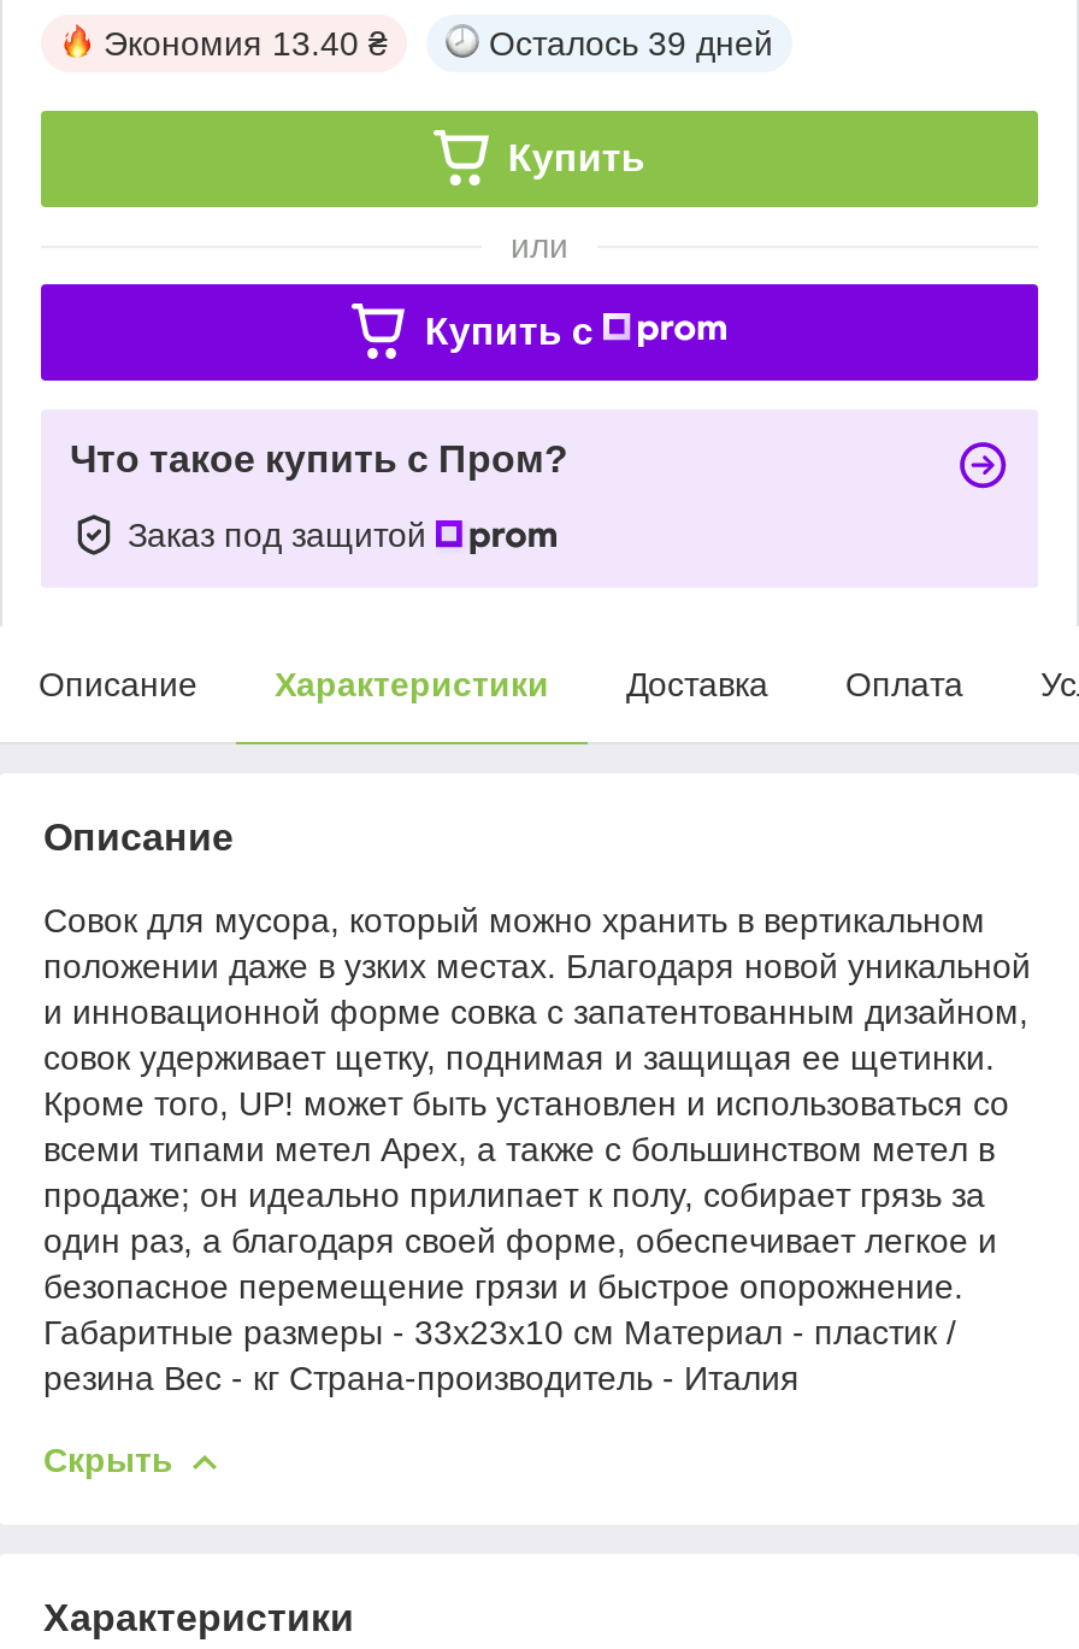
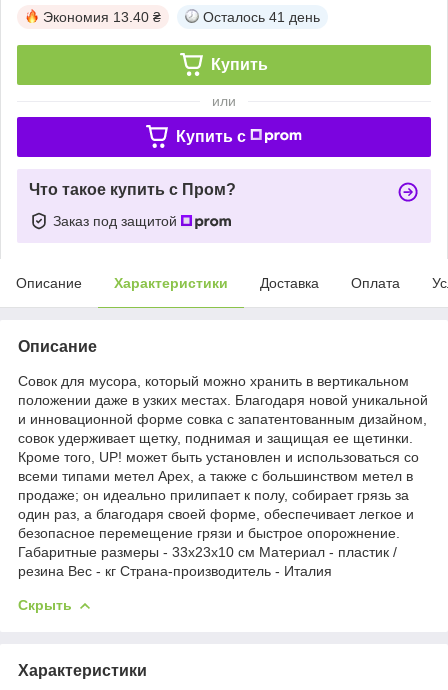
[489,24,773,62] Осталось 39 дней -> [203,9,320,25] Осталось 41 день

